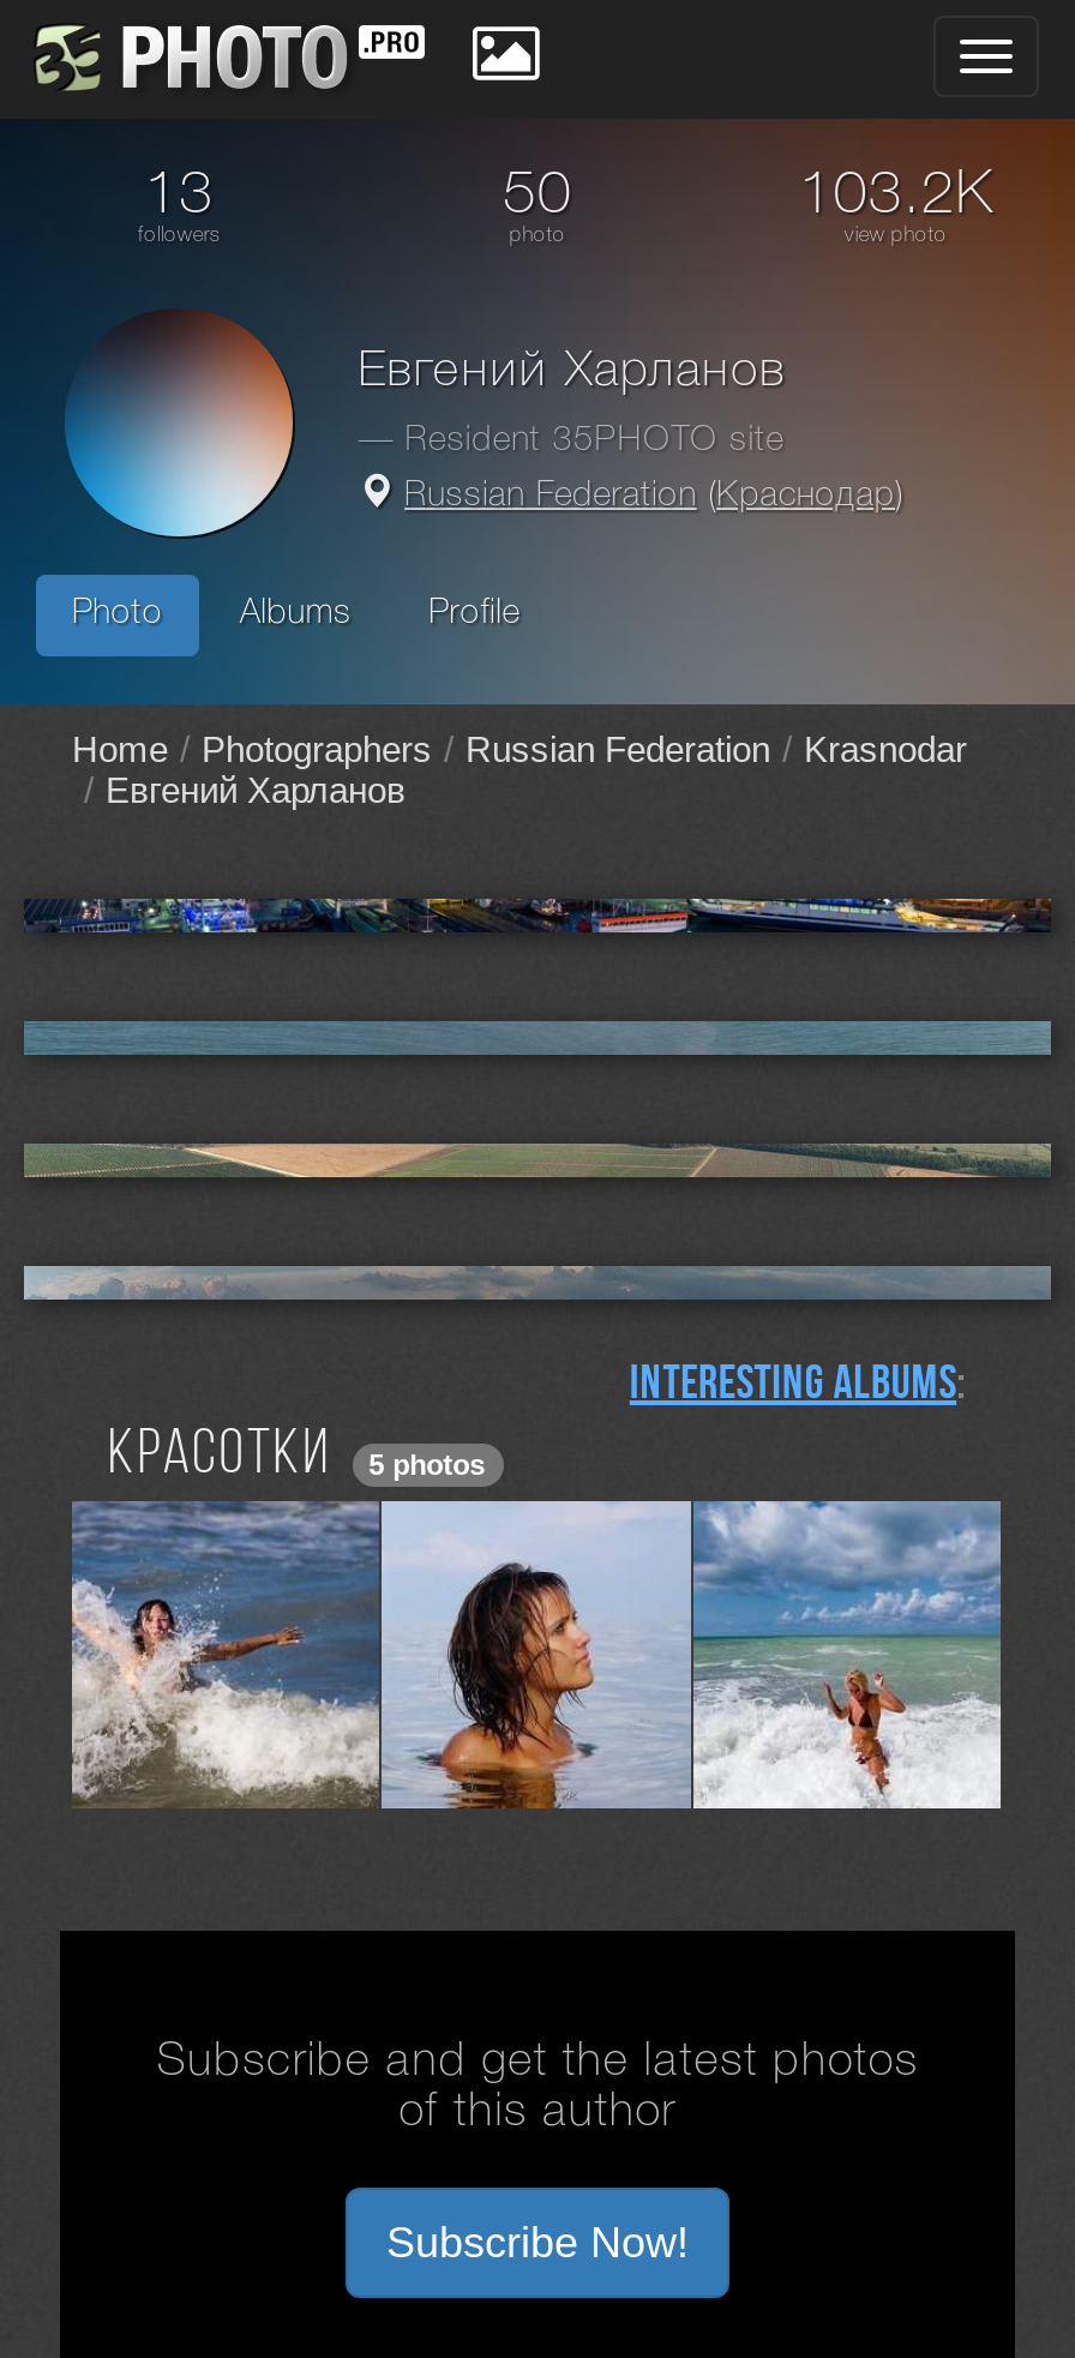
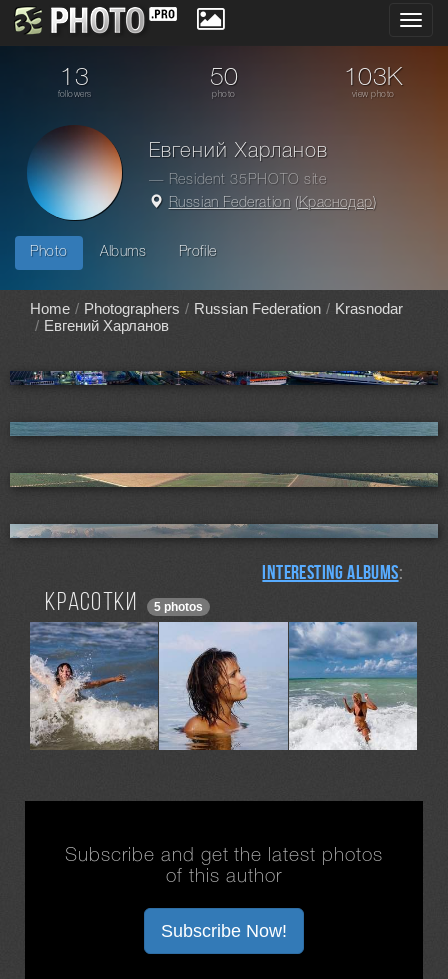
[799,169,993,224] 103.2K -> [344,67,403,90] 103K

